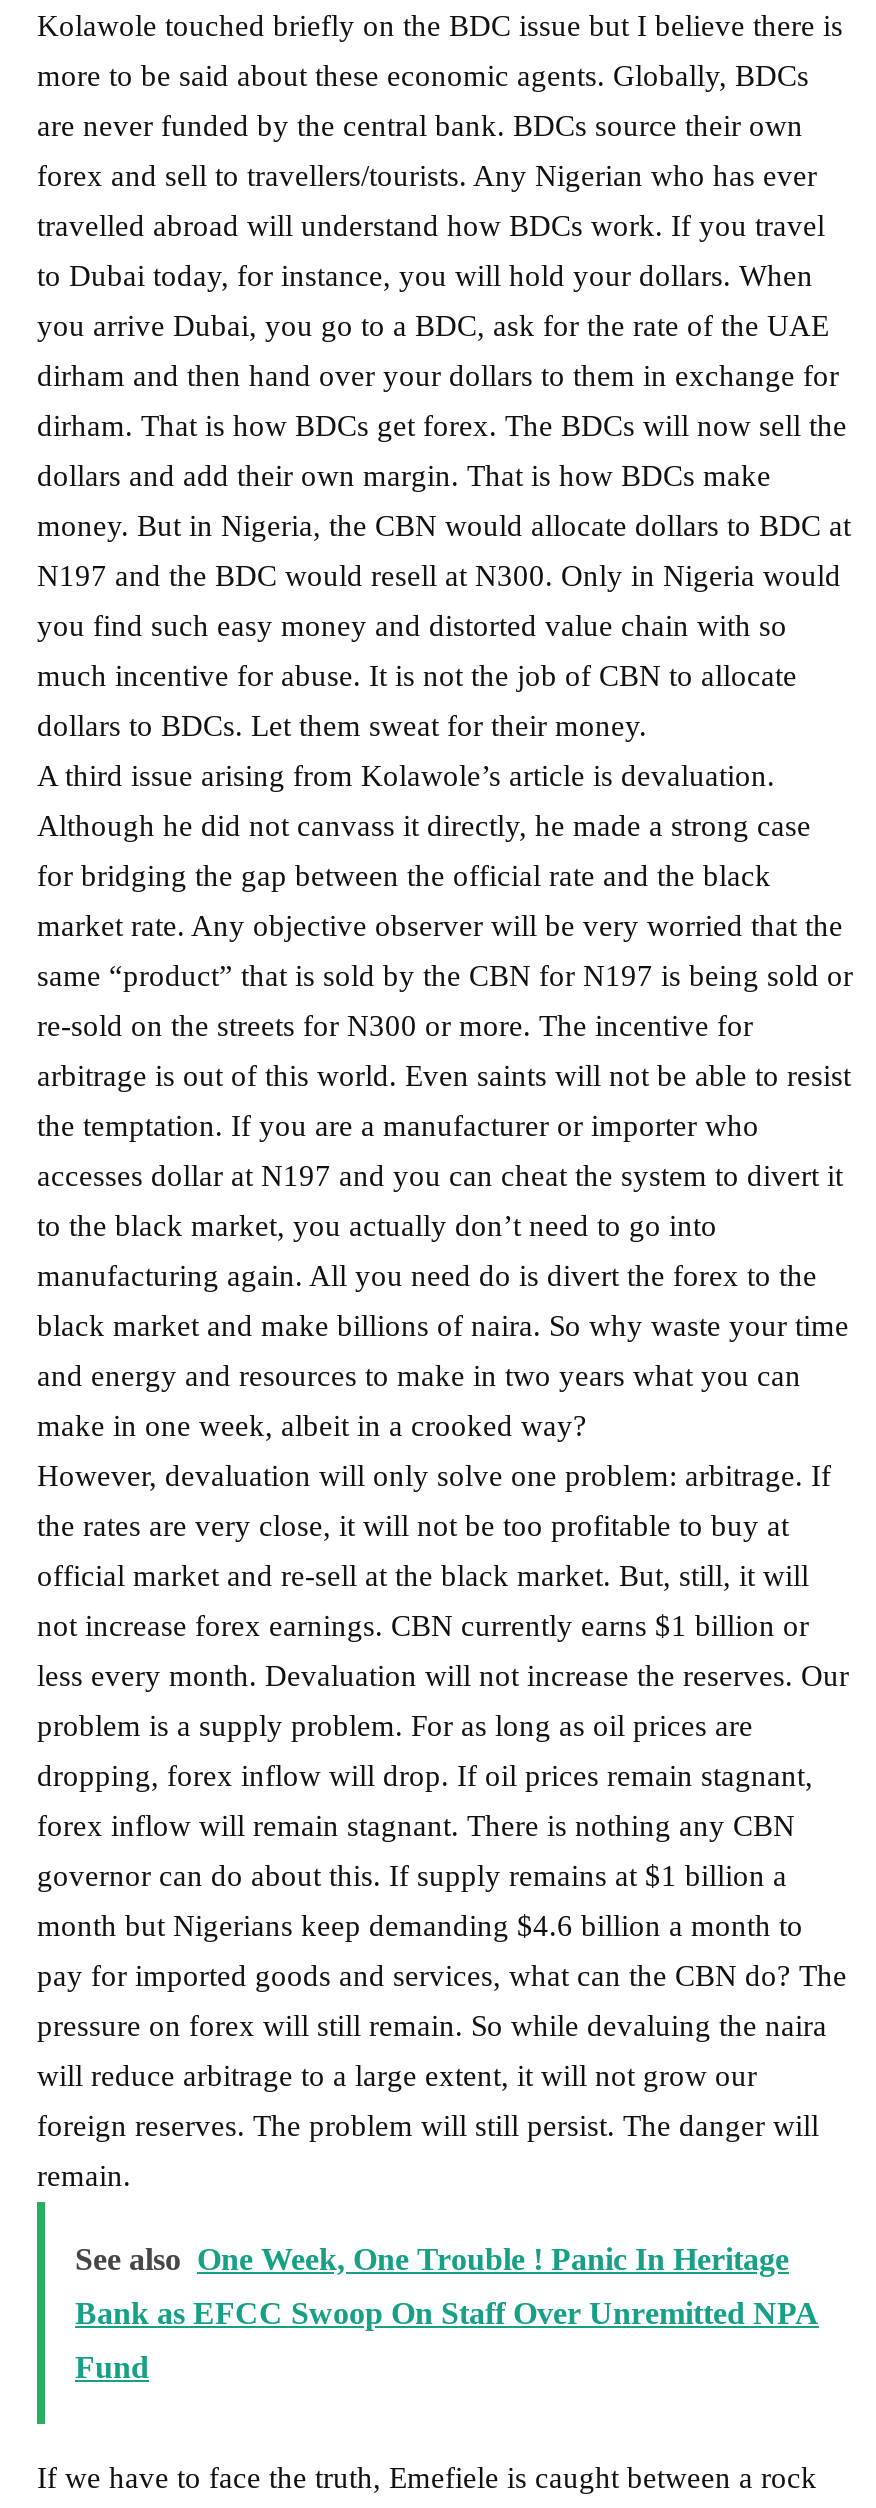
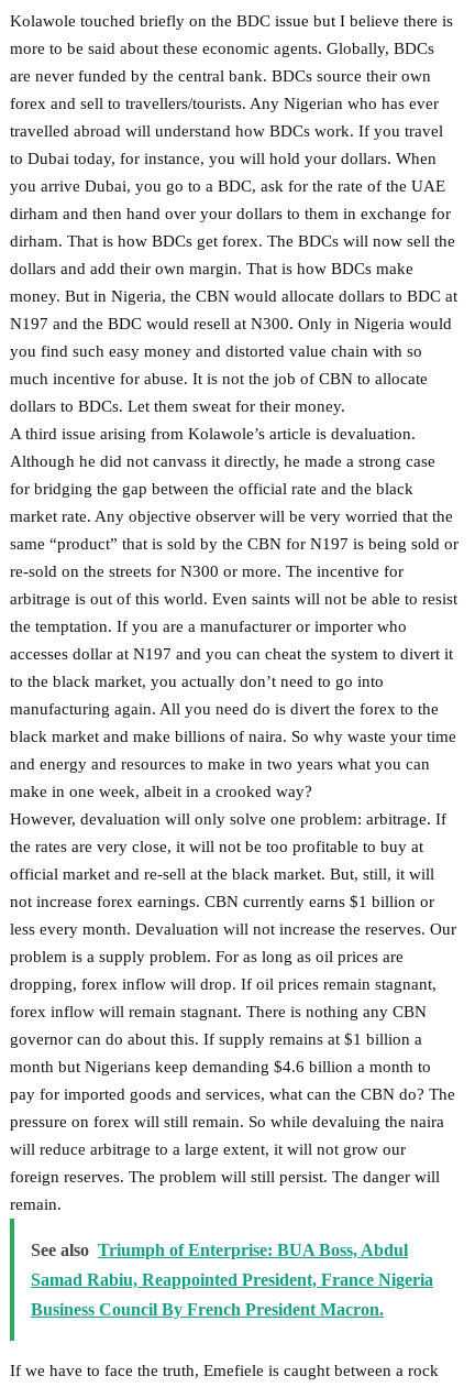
[75,2241,789,2275] See also One Week, One Trouble ! Panic In Heritage -> [31,1240,408,1259] See also Triumph of Enterprise: BUA Boss, Abdul
[75,2295,819,2329] Bank as EFCC Swoop On Staff Over Unremitted NPA -> [31,1270,433,1289] Samad Rabiu, Reappointed President, France Nigeria
[75,2349,149,2383] Fund -> [31,1300,384,1318] Business Council By French President Macron.

